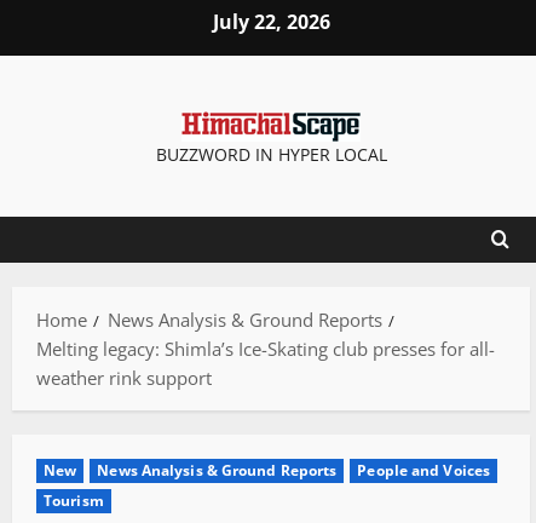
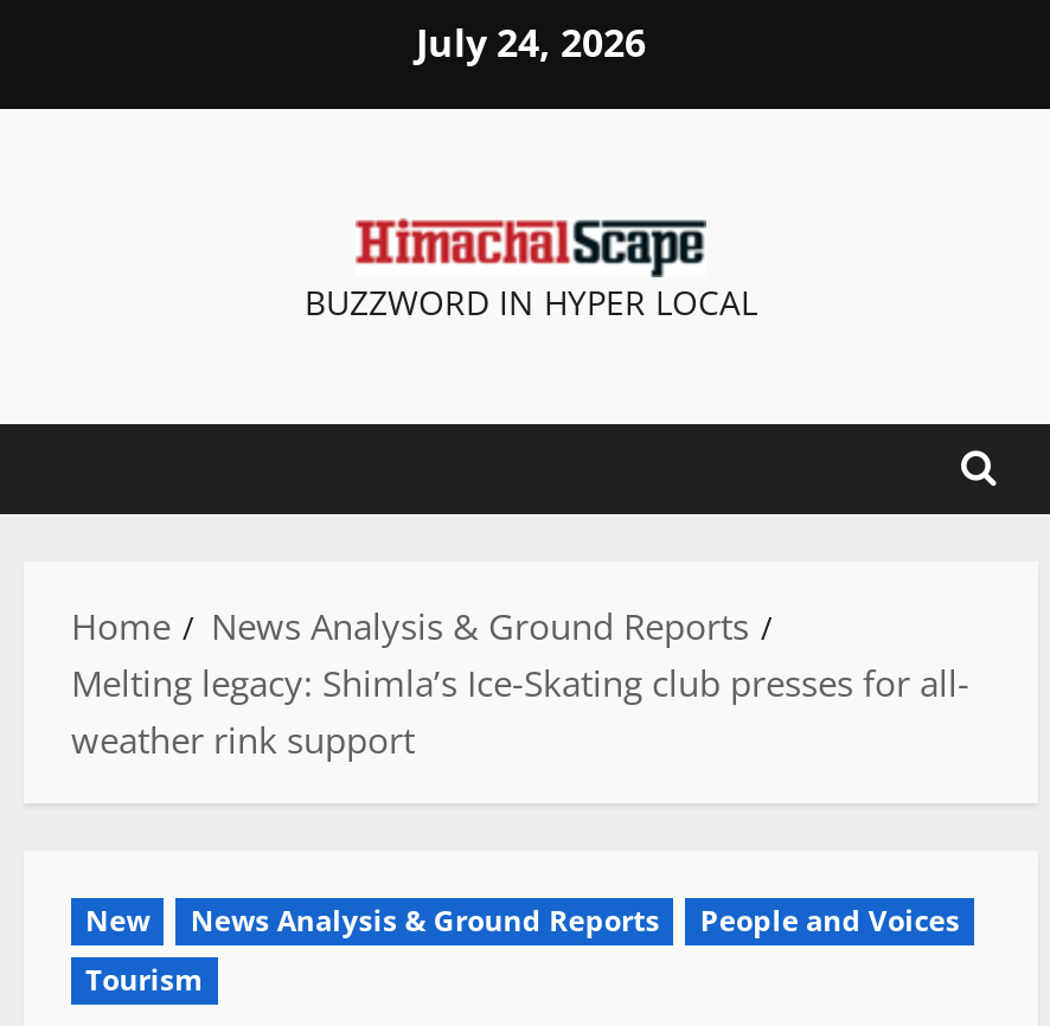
[212,8,330,35] July 22, 2026 -> [416,17,646,69] July 24, 2026

